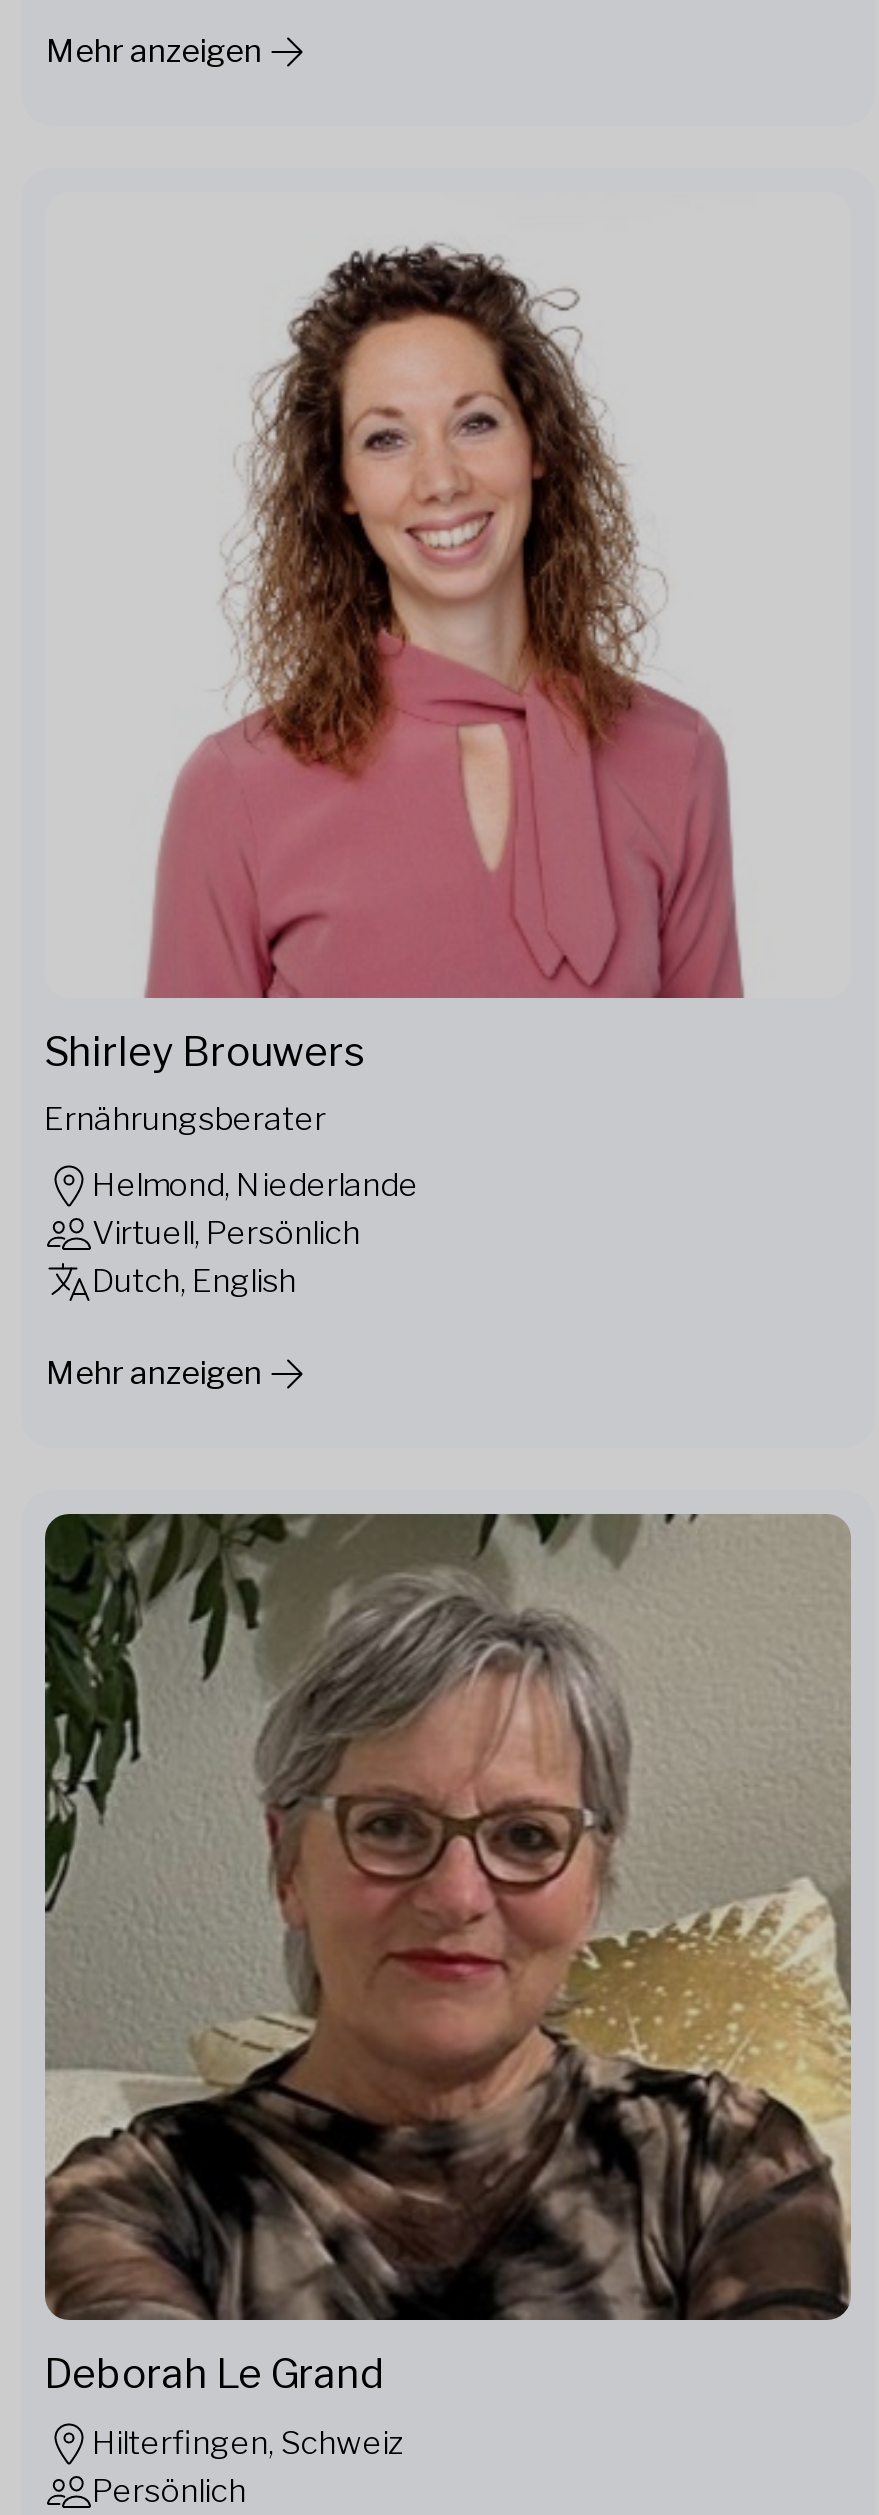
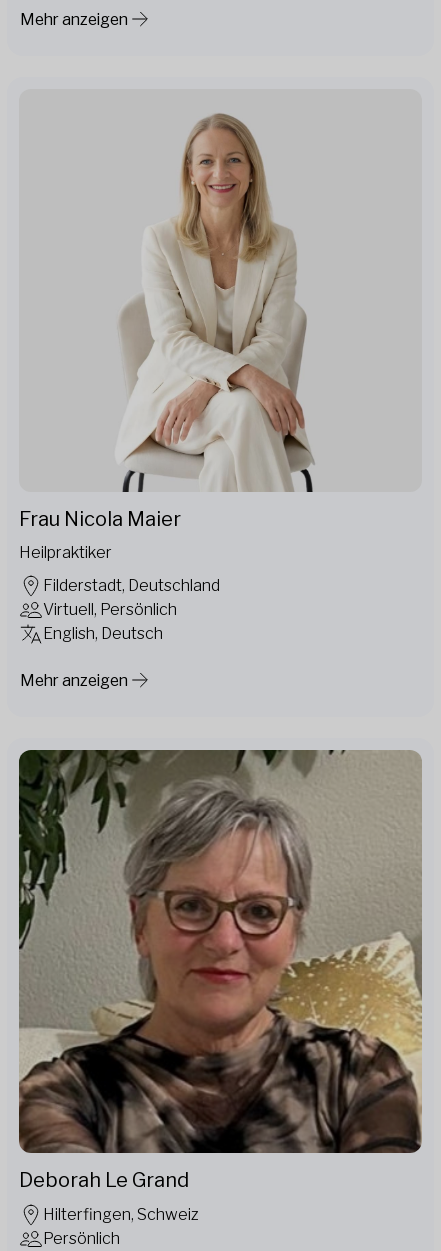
[44,239,745,1075] [image] | Shirley Brouwers -> [18,112,368,531] [image] | Frau Nicola Maier
[44,1099,326,1137] Ernährungsberater -> [18,543,111,562] Heilpraktiker
[92,1165,418,1203] Helmond, Niederlande -> [42,576,219,595] Filderstadt, Deutschland
[92,1261,296,1299] Dutch, English -> [42,624,162,643] English, Deutsch

